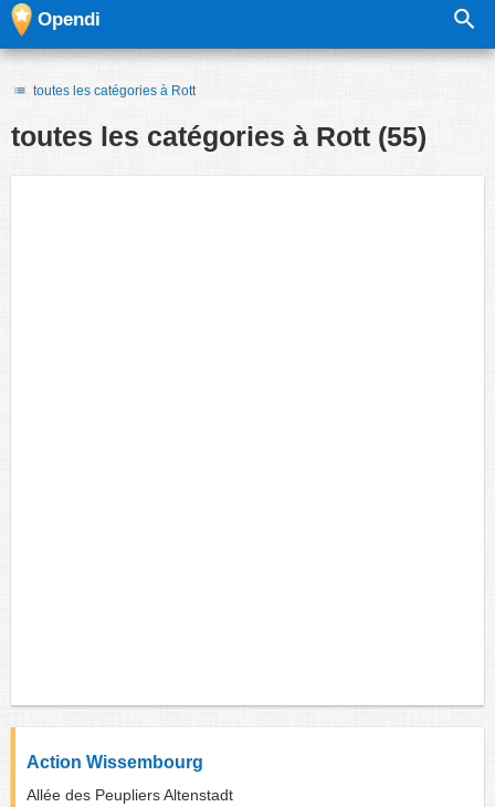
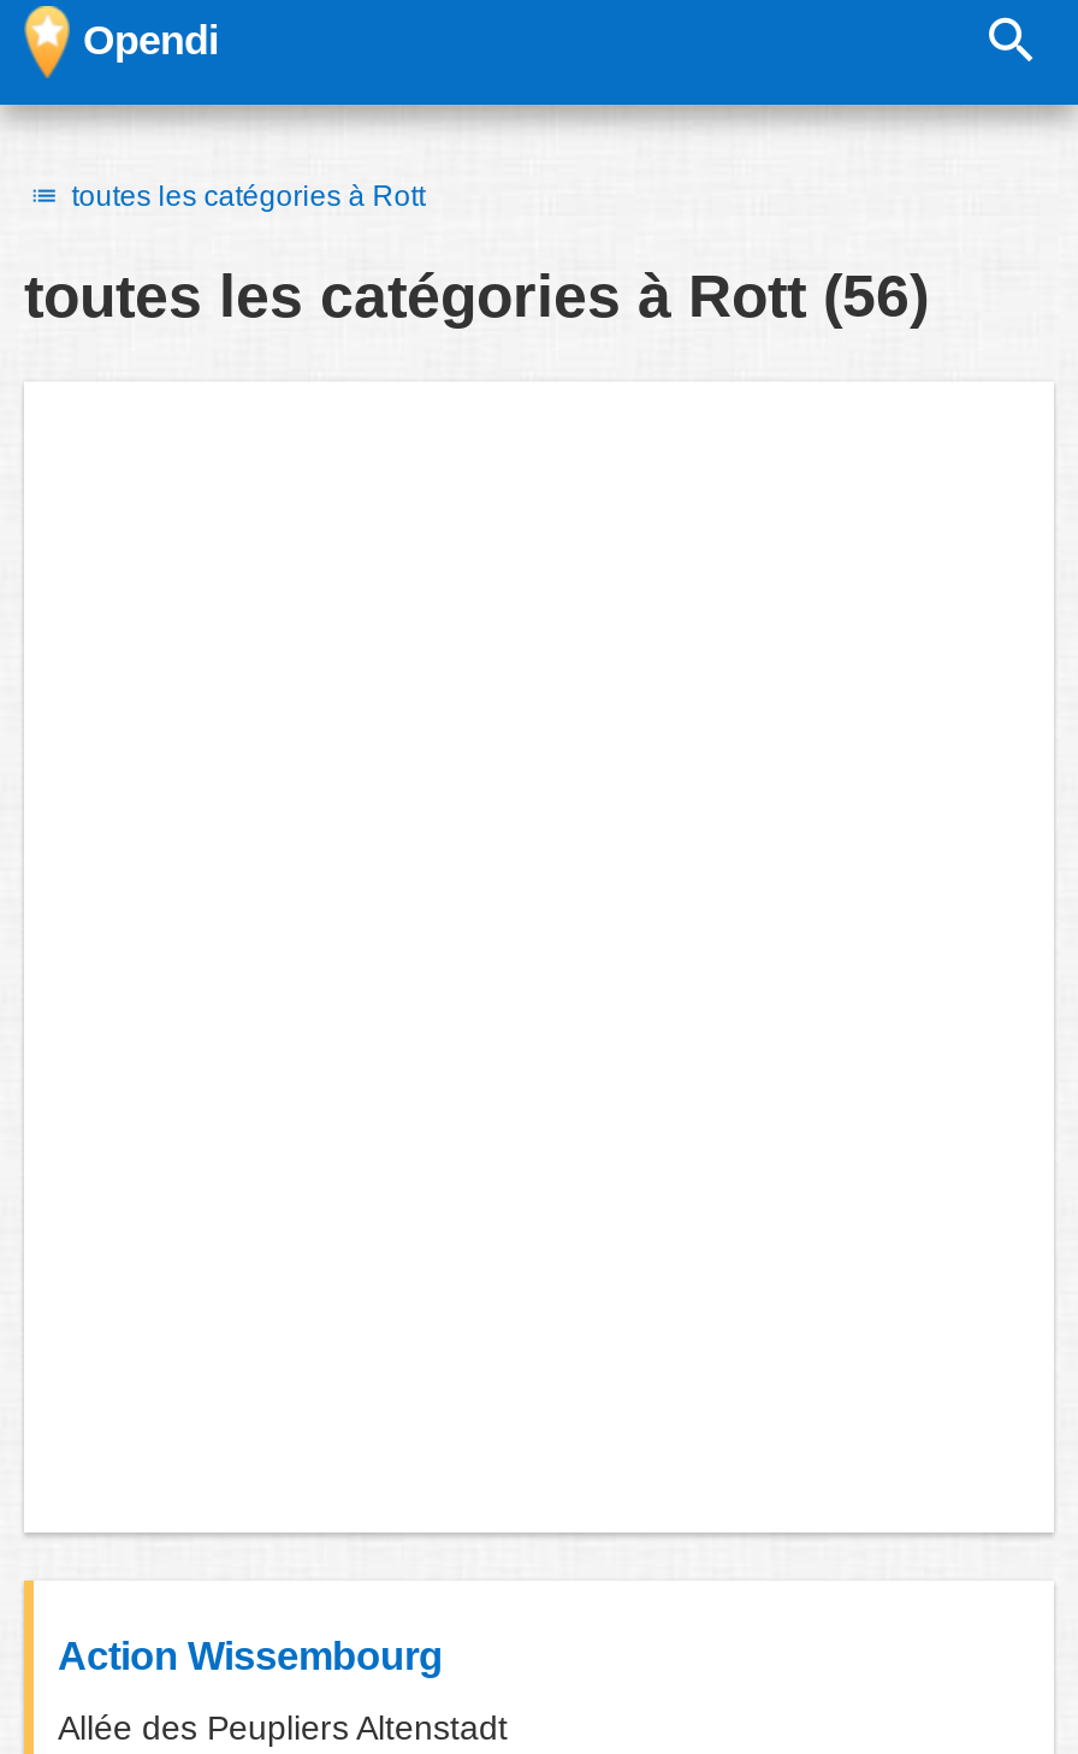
[11,121,426,152] toutes les catégories à Rott (55) -> [24,261,929,329] toutes les catégories à Rott (56)

